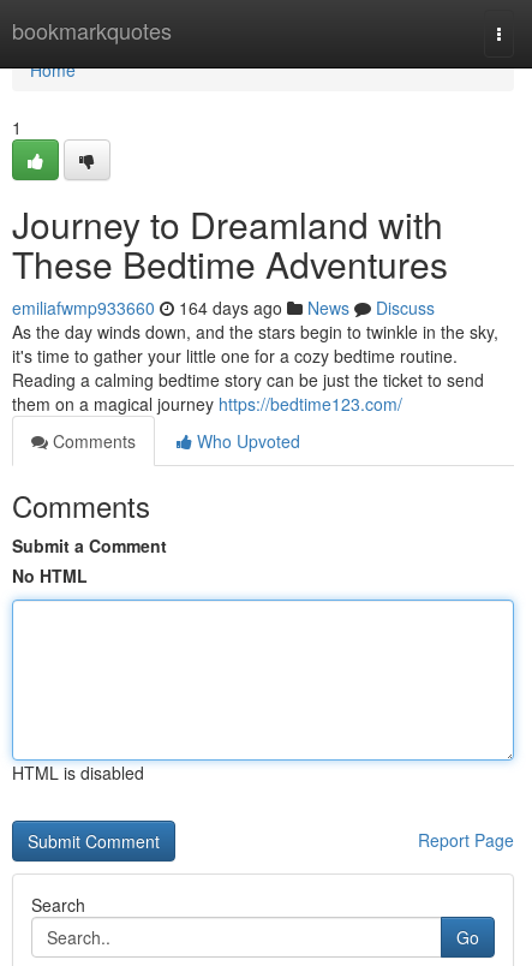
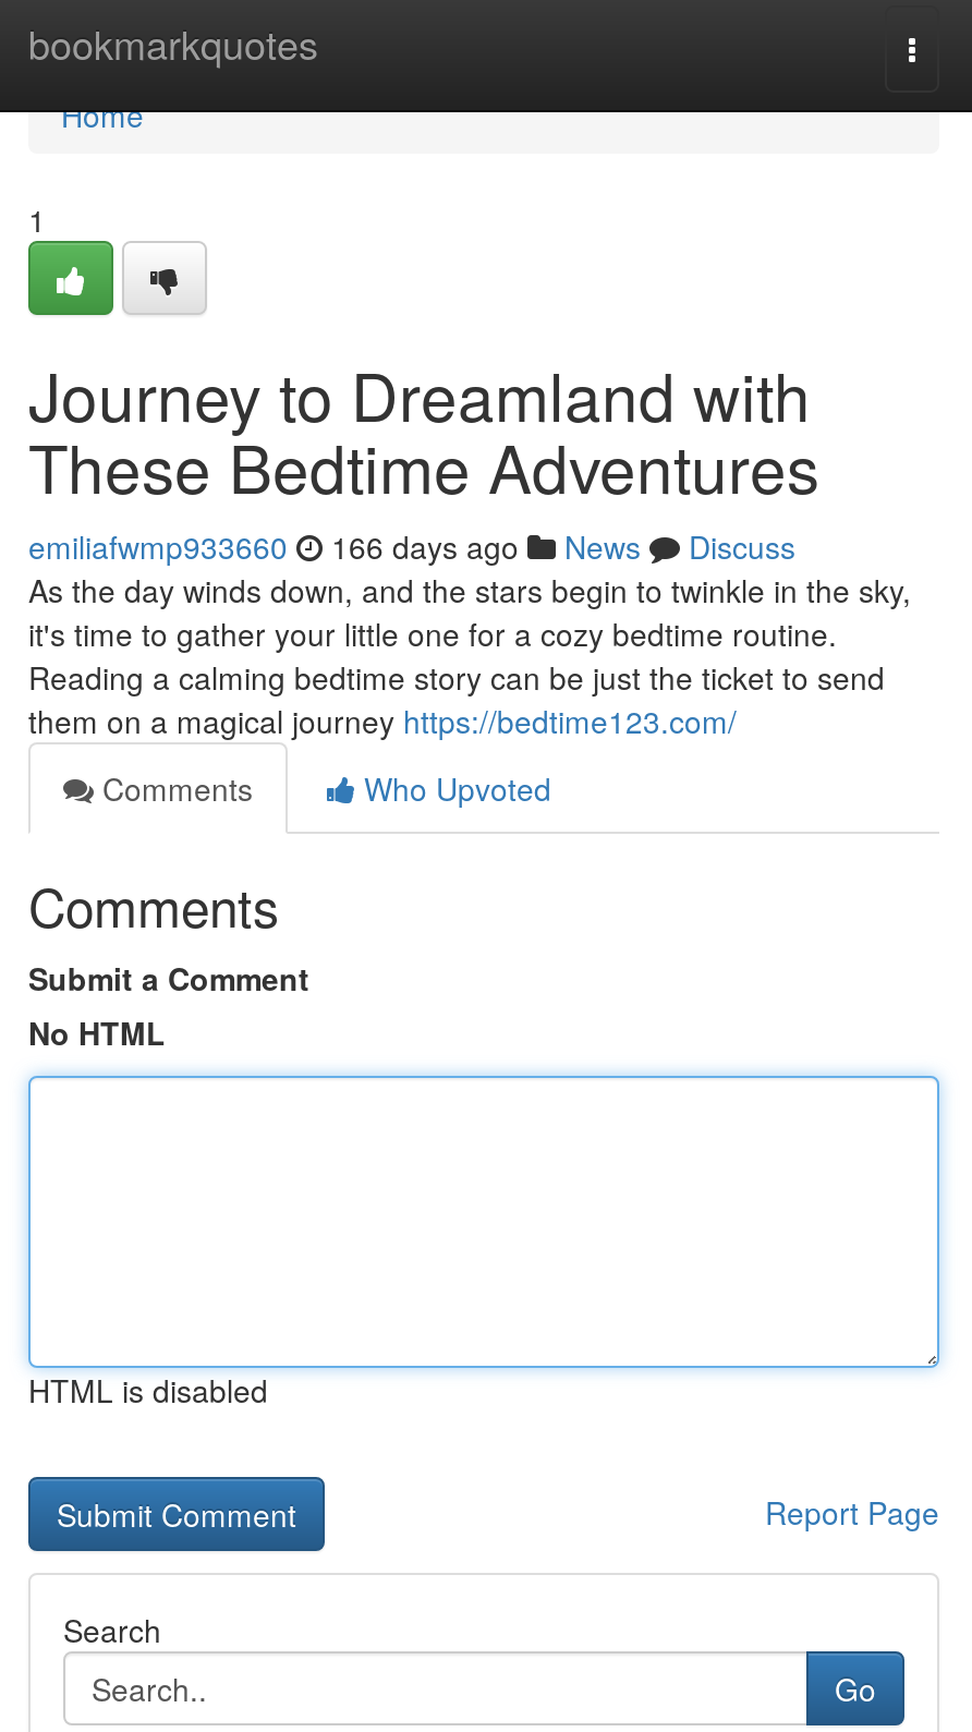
[12,296,435,320] emiliafwmp933660 164 days ago News Discuss -> [28,524,795,568] emiliafwmp933660 166 days ago News Discuss

